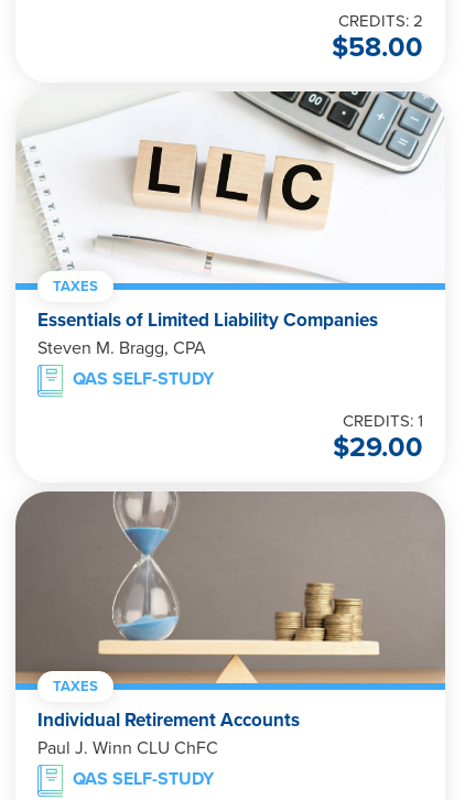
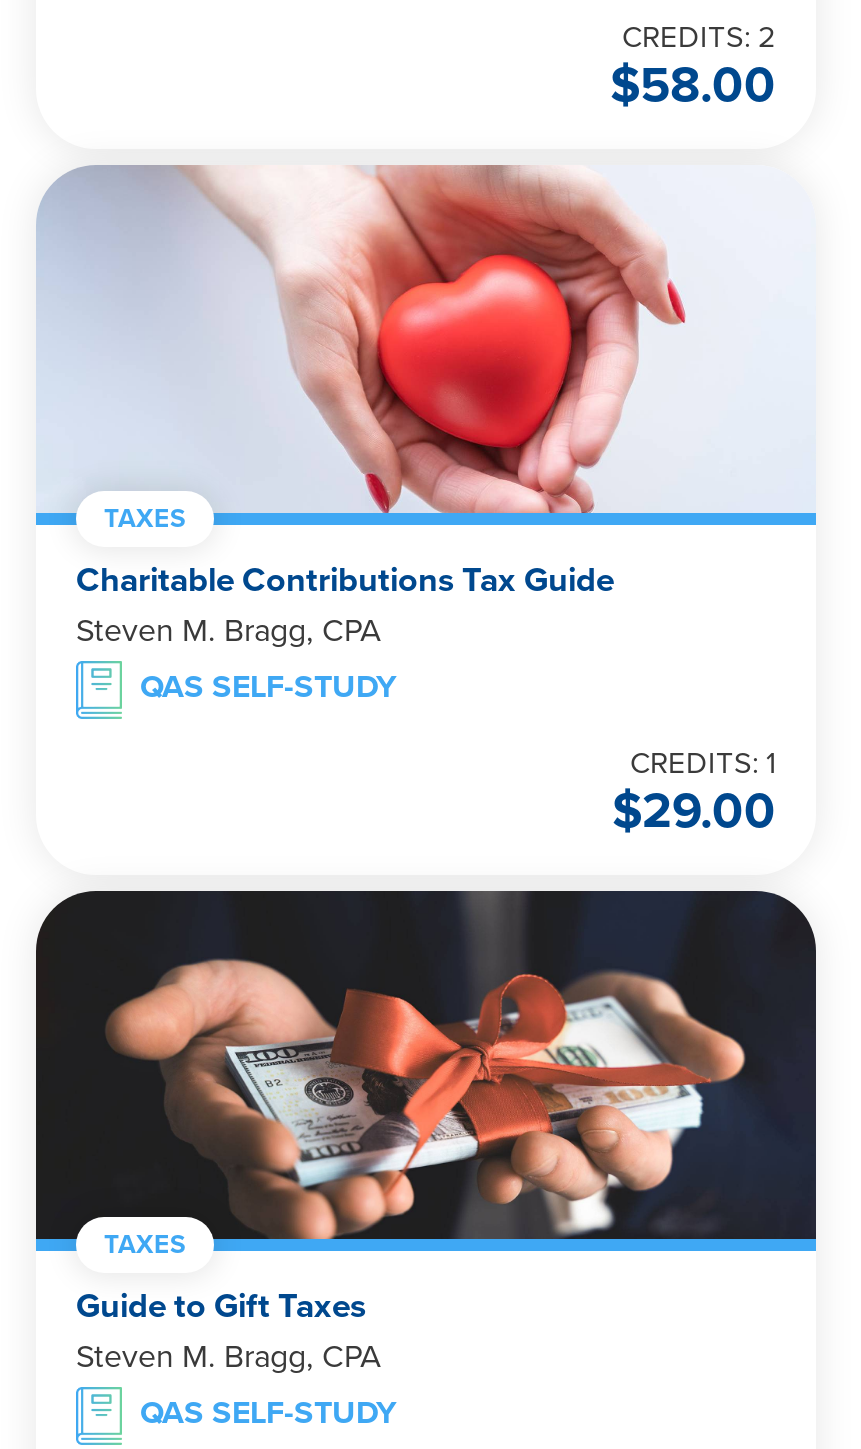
[15,90,444,331] [image] | Essentials of Limited Liability Companies -> [36,165,806,600] [image] | Charitable Contributions Tax Guide
[14,490,446,759] [image] | Individual Retirement Accounts | Paul J. Winn CLU ChFC -> [34,889,818,1376] [image] | Guide to Gift Taxes | Steven M. Bragg, CPA

